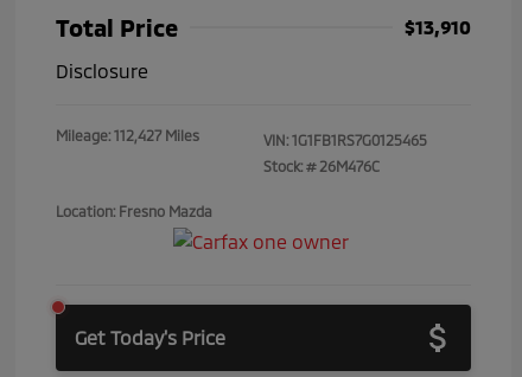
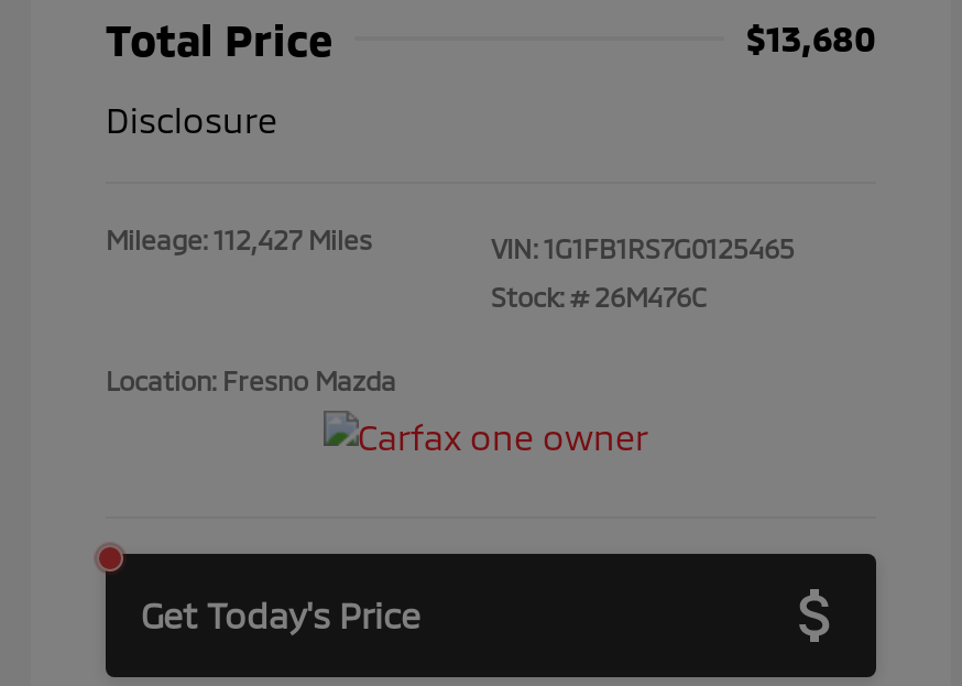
[405,16,471,38] $13,910 -> [746,17,876,59] $13,680

